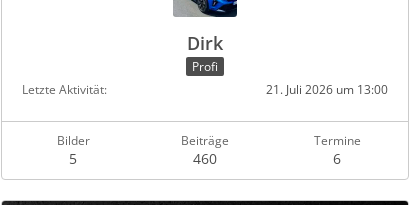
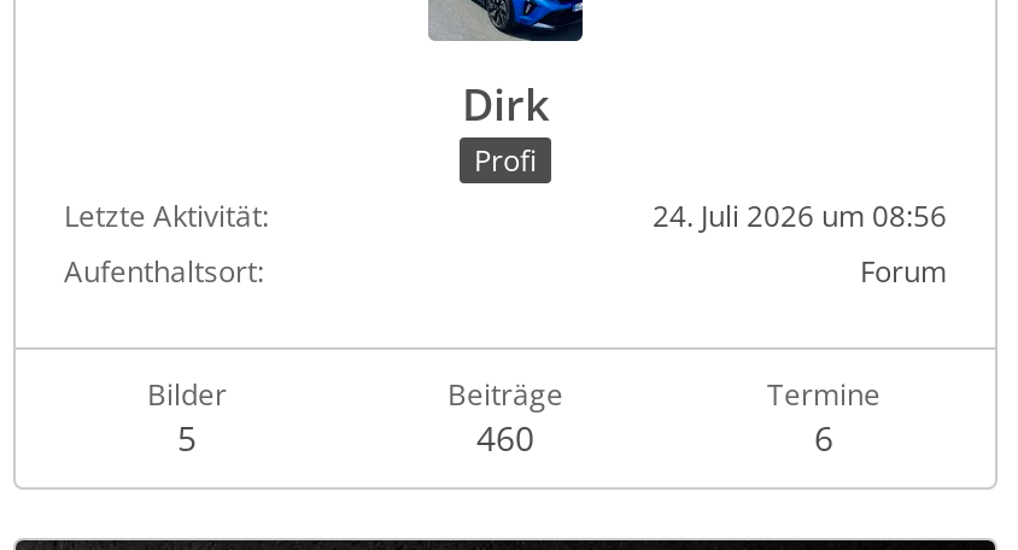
[266,81,388,98] 21. Juli 2026 um 13:00 -> [64,194,947,291] 24. Juli 2026 um 08:56 | Aufenthaltsort | Forum

